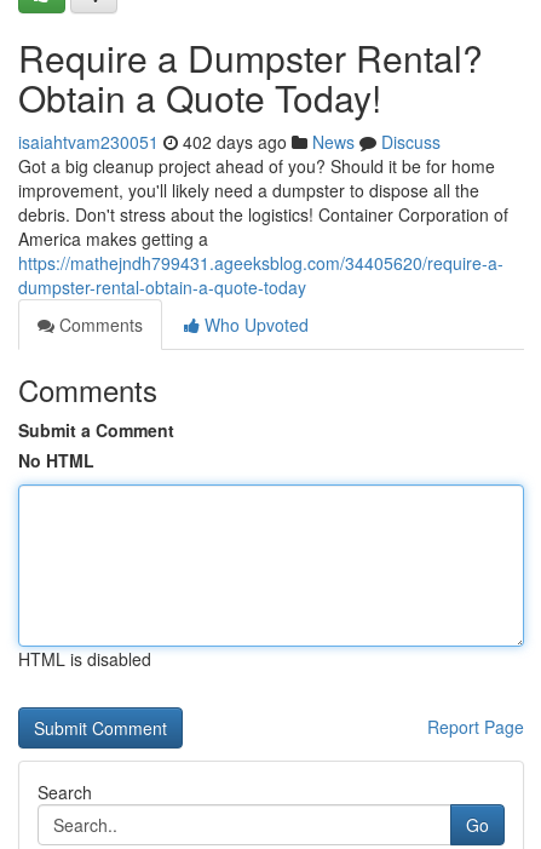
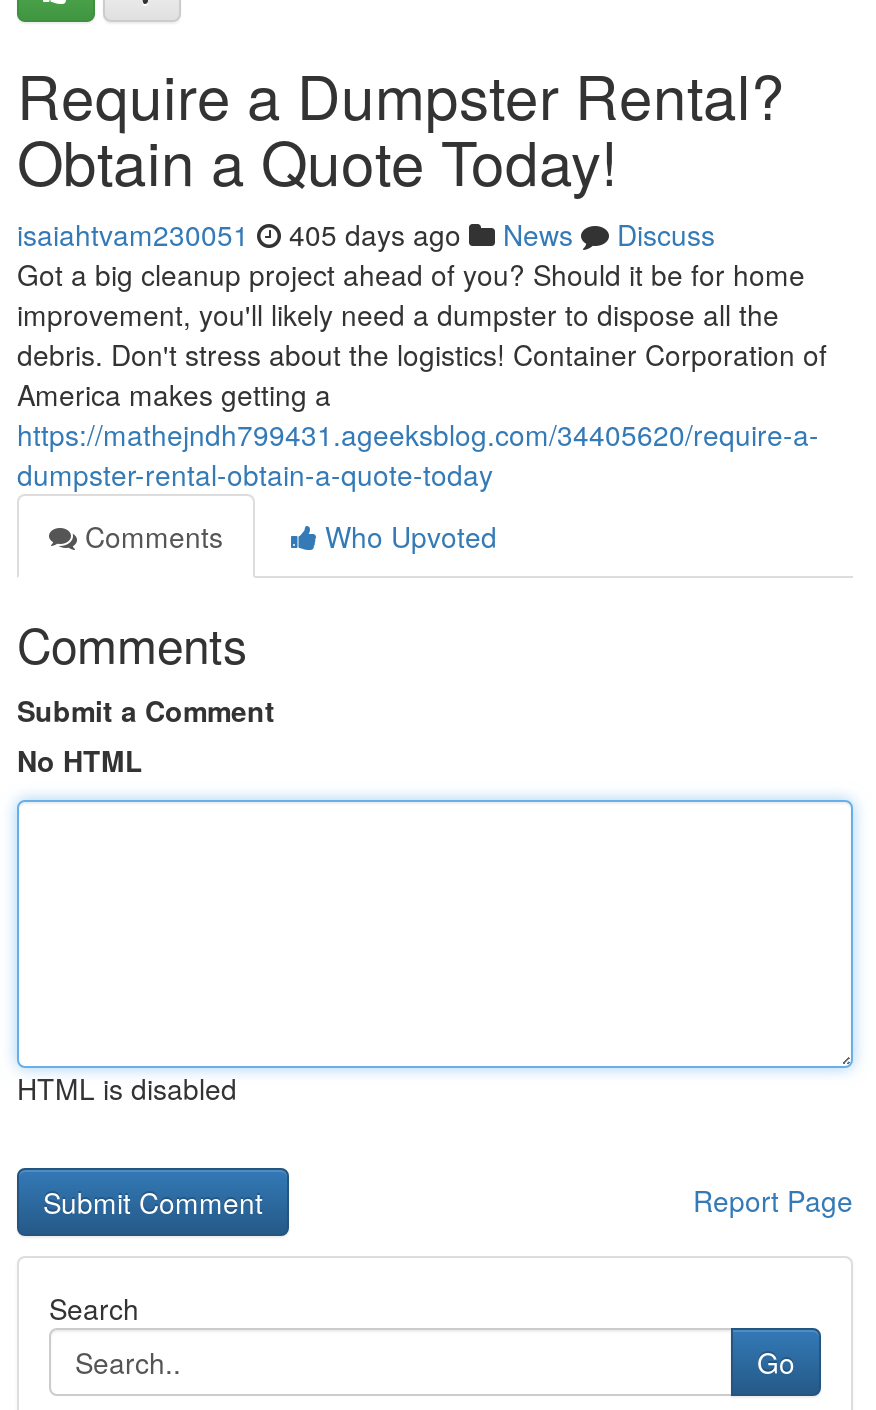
[18,130,441,154] isaiahtvam230051 402 days ago News Discuss -> [17,214,715,254] isaiahtvam230051 405 days ago News Discuss

